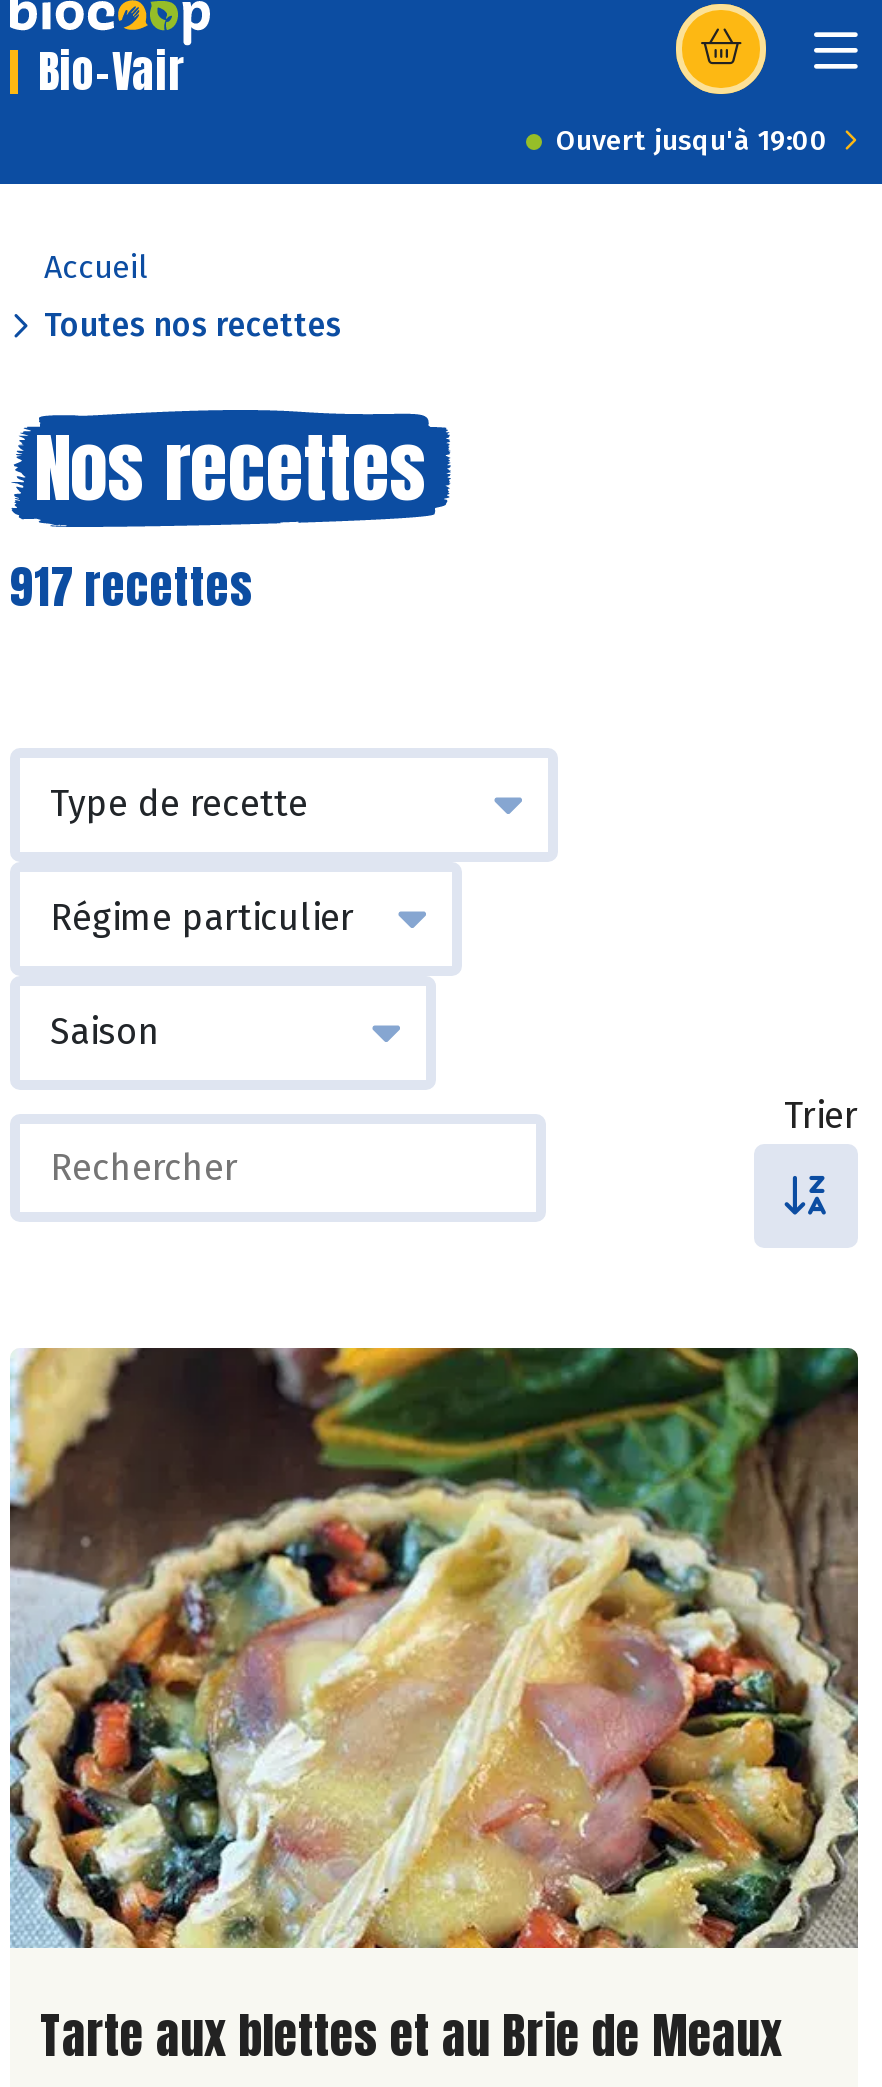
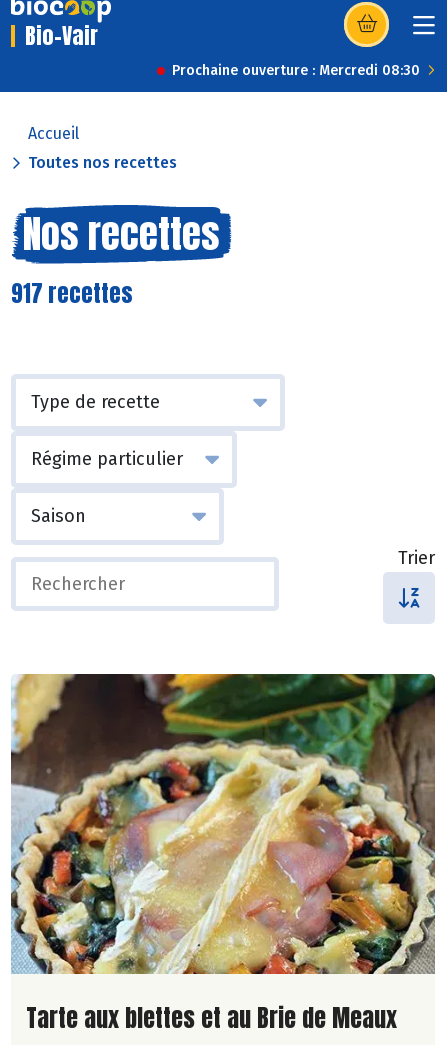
[556,124,828,158] Ouvert jusqu'à 19:00 -> [172,62,420,79] Prochaine ouverture : Mercredi 08:30

